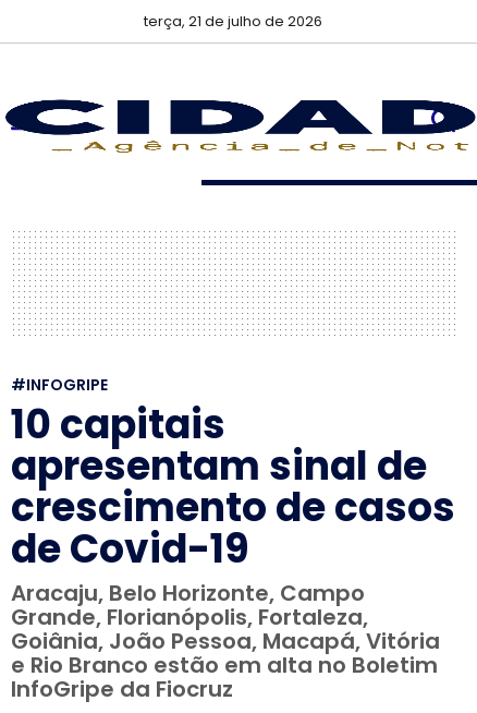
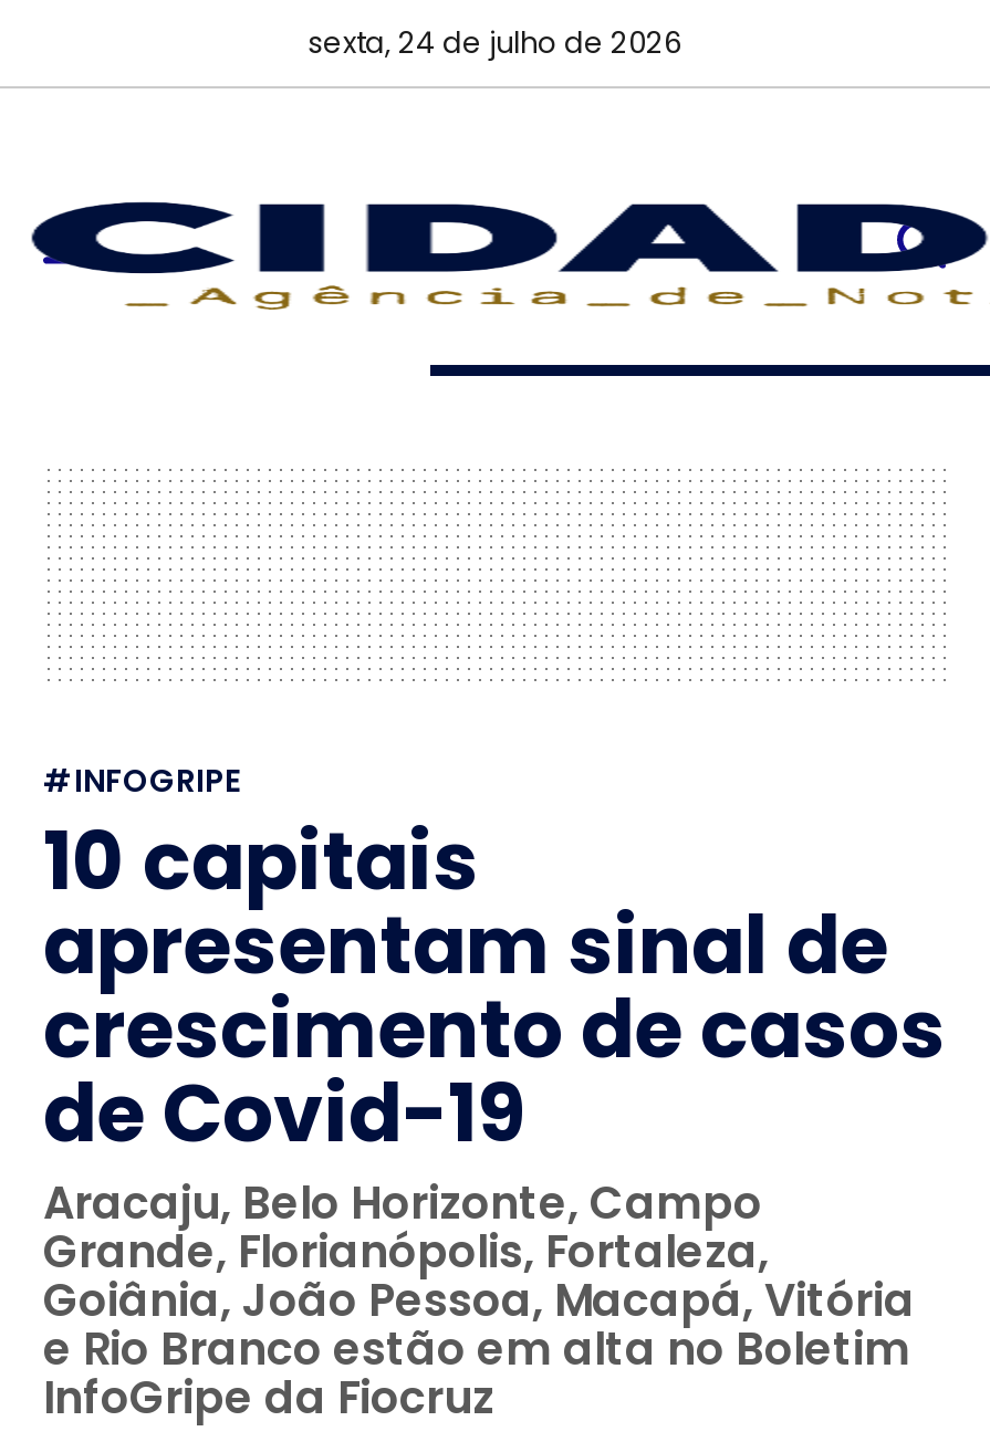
[144,11,322,32] terça, 21 de julho de 2026 -> [308,22,681,64] sexta, 24 de julho de 2026

